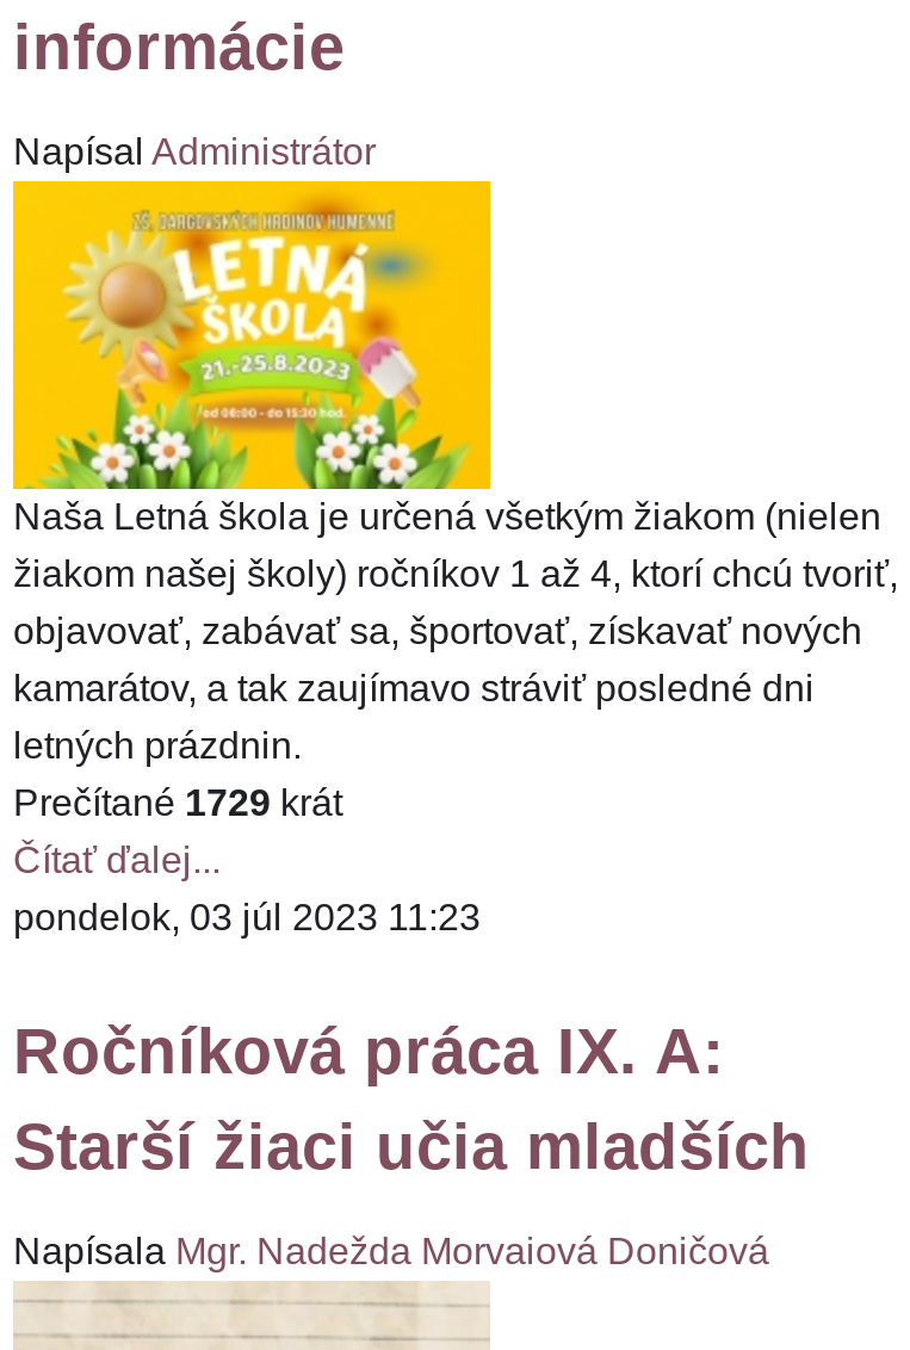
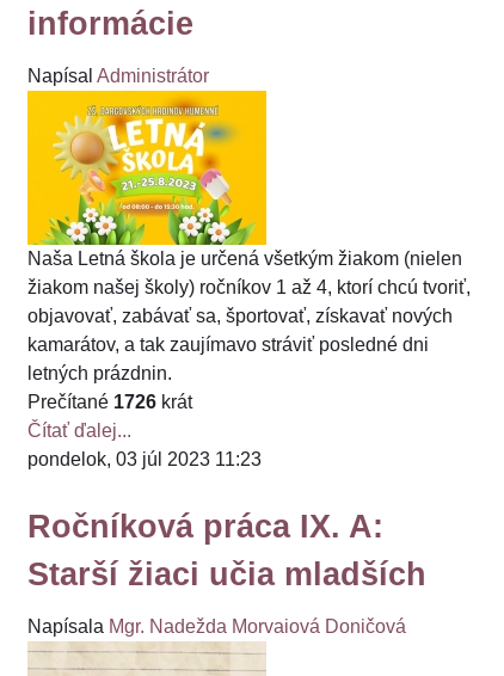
[13,783,342,823] Prečítané 1729 krát -> [27,392,192,412] Prečítané 1726 krát

